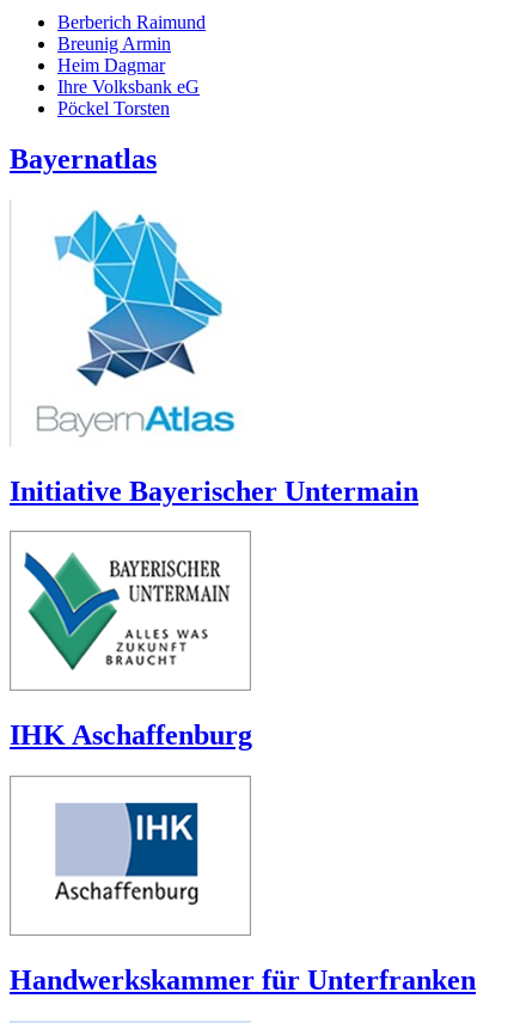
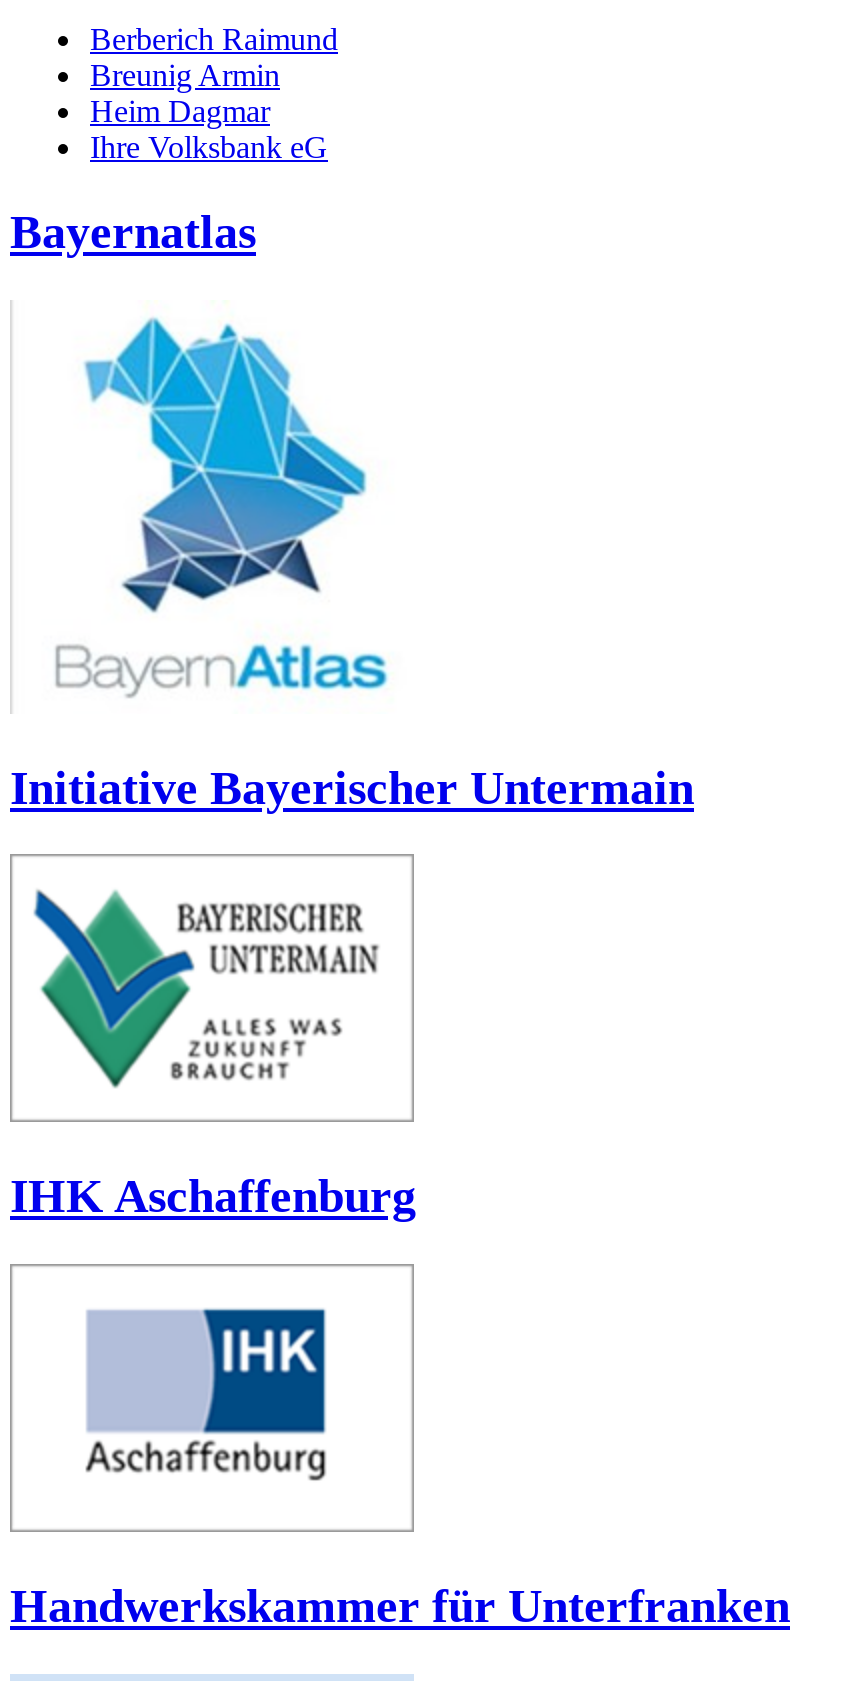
[57,98,170,118] Pöckel Torsten -> none

